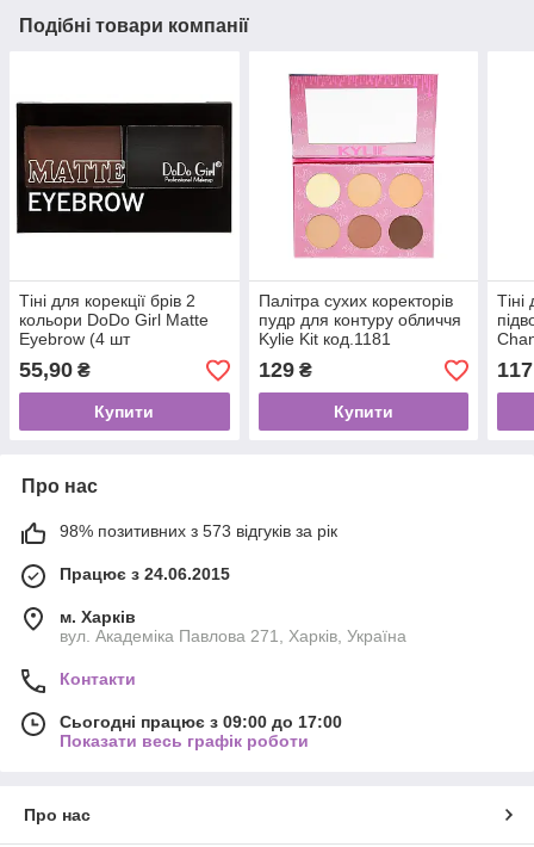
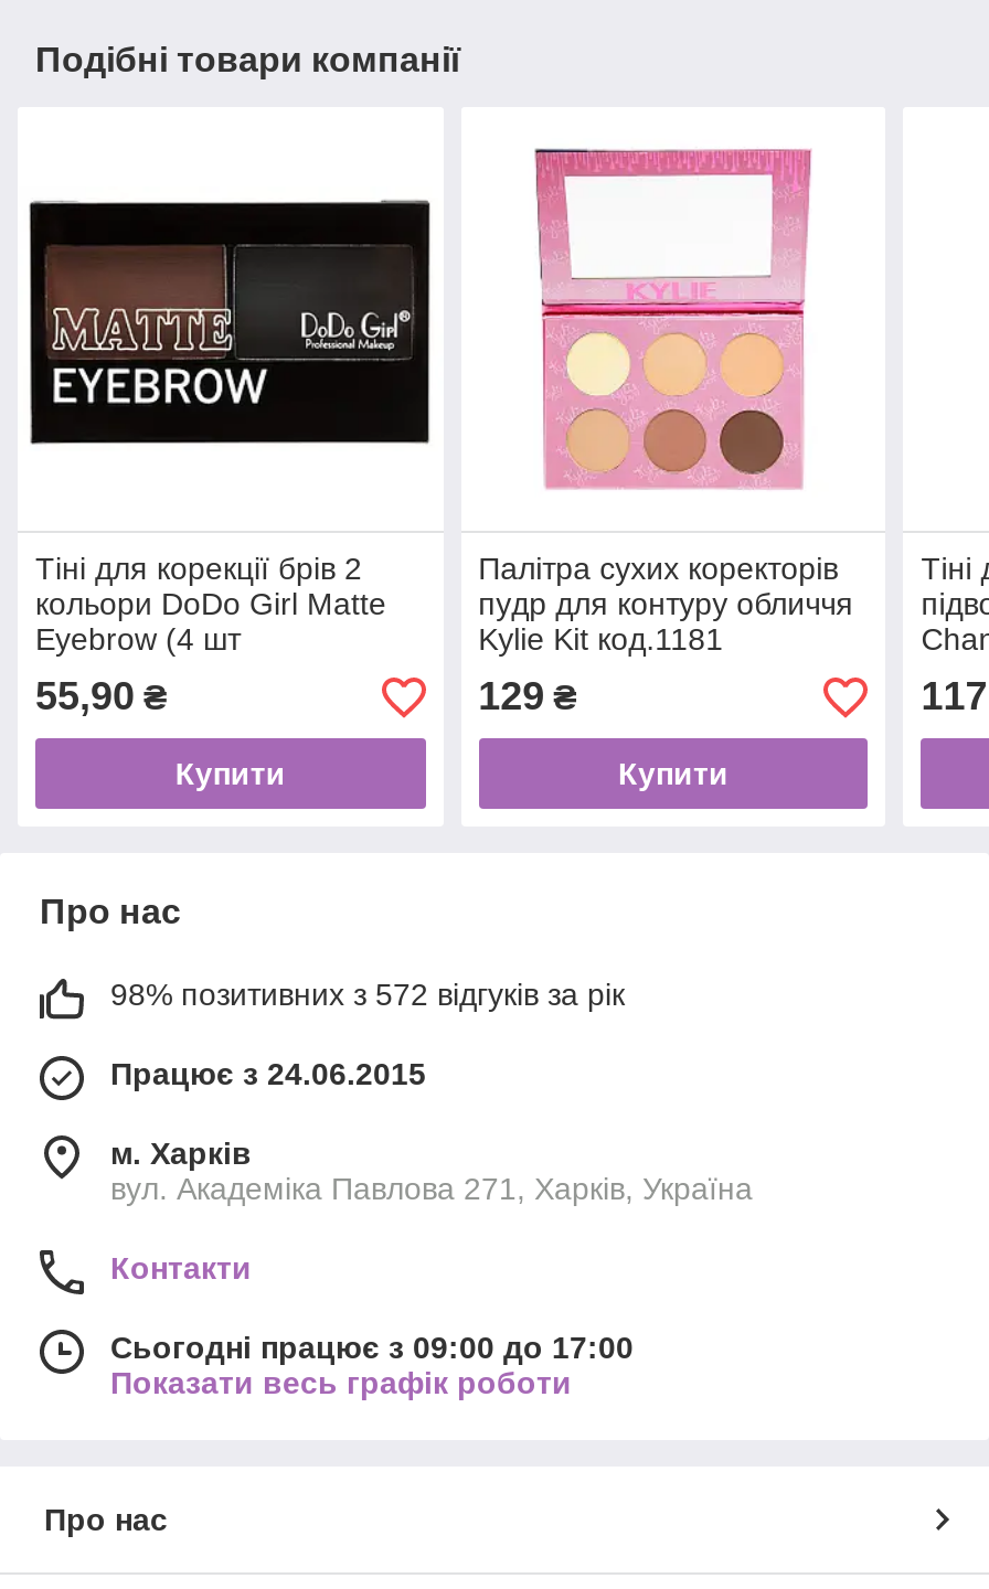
[60,522,337,541] 98% позитивних з 573 відгуків за рік -> [110,977,625,1012] 98% позитивних з 572 відгуків за рік

